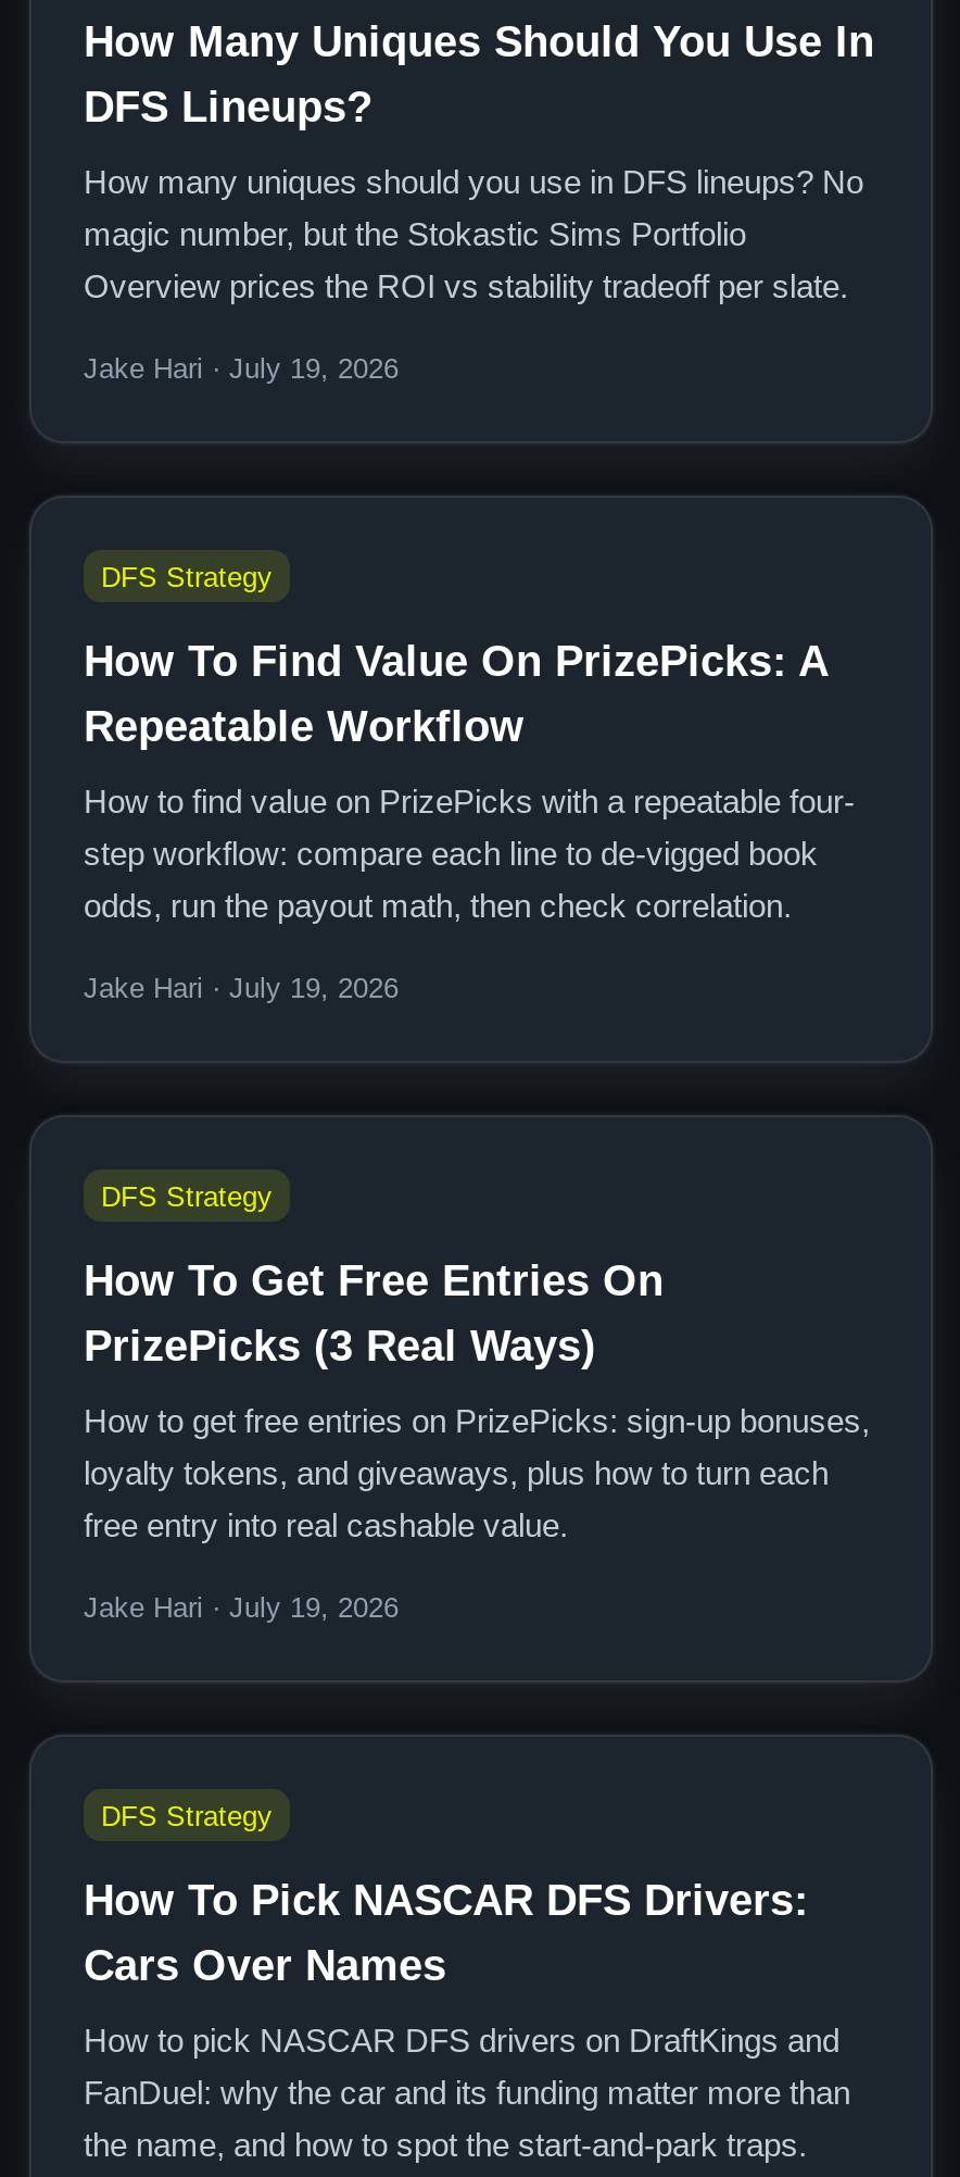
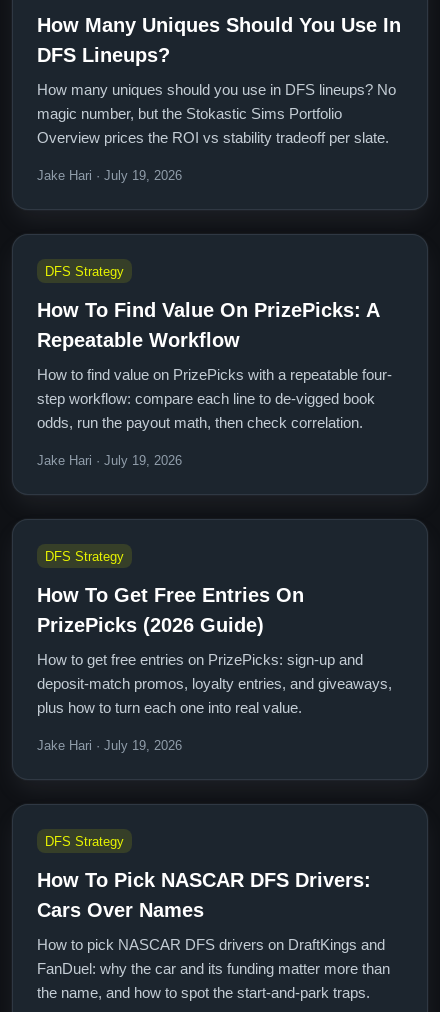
[84,1322,596,1369] PrizePicks (3 Real Ways) -> [37,614,264,636] PrizePicks (2026 Guide)
[84,1402,870,1543] How to get free entries on PrizePicks: sign-up bonuses, | loyalty tokens, and giveaways, plus how to turn each | free entry into real cashable value. -> [37,651,392,716] How to get free entries on PrizePicks: sign-up and | deposit-match promos, loyalty entries, and giveaways, | plus how to turn each one into real value.

